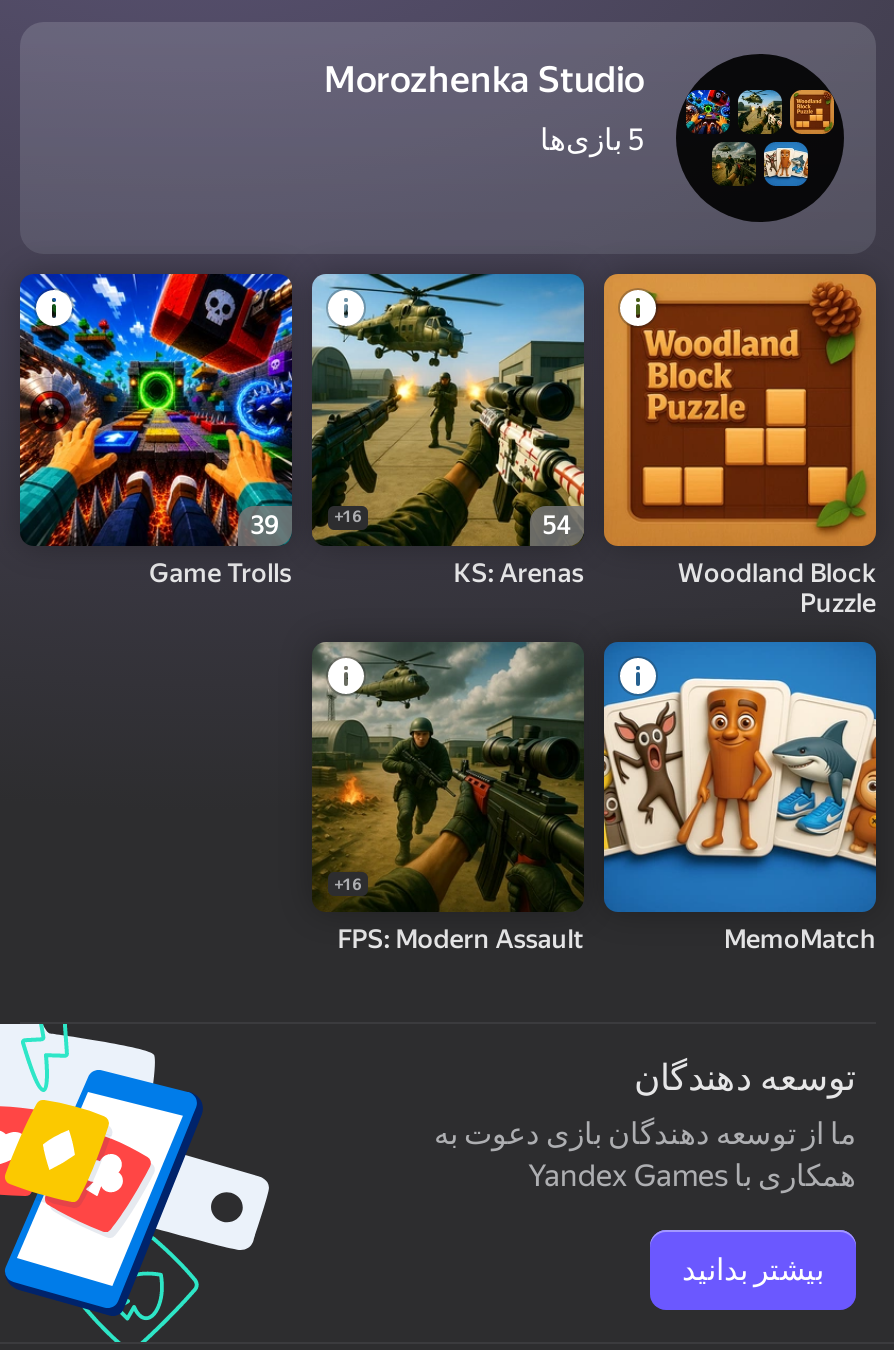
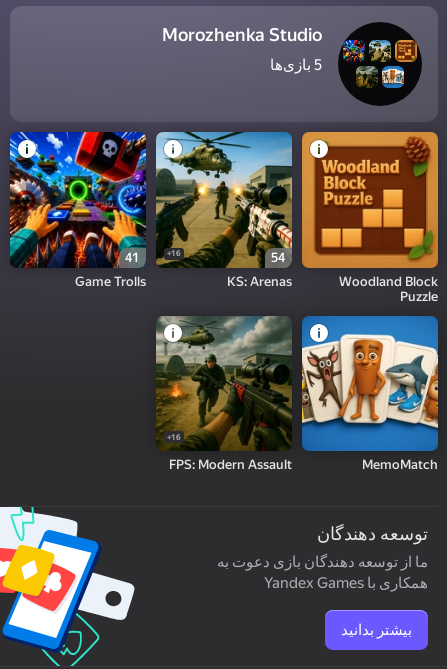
[250,510,278,540] 39 -> [125,250,139,265] 41

